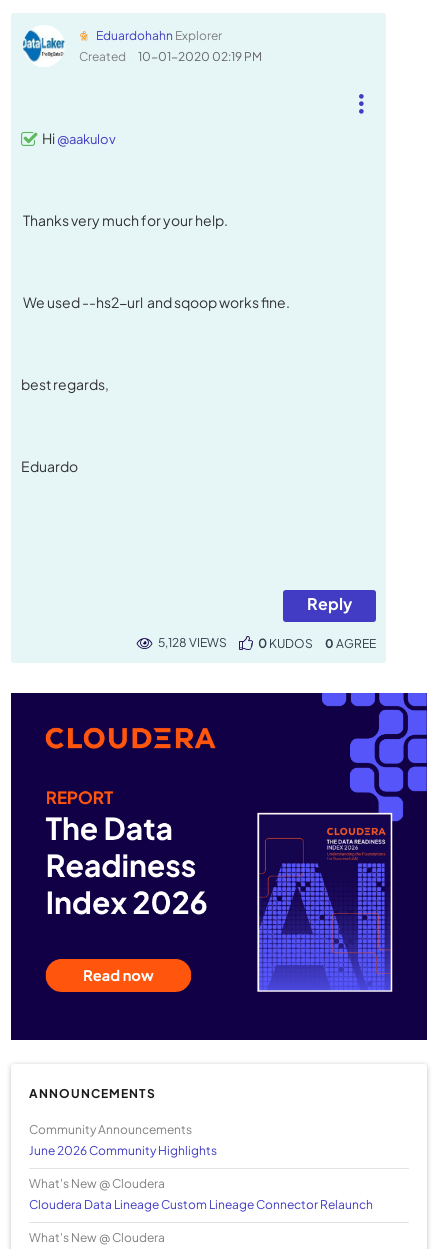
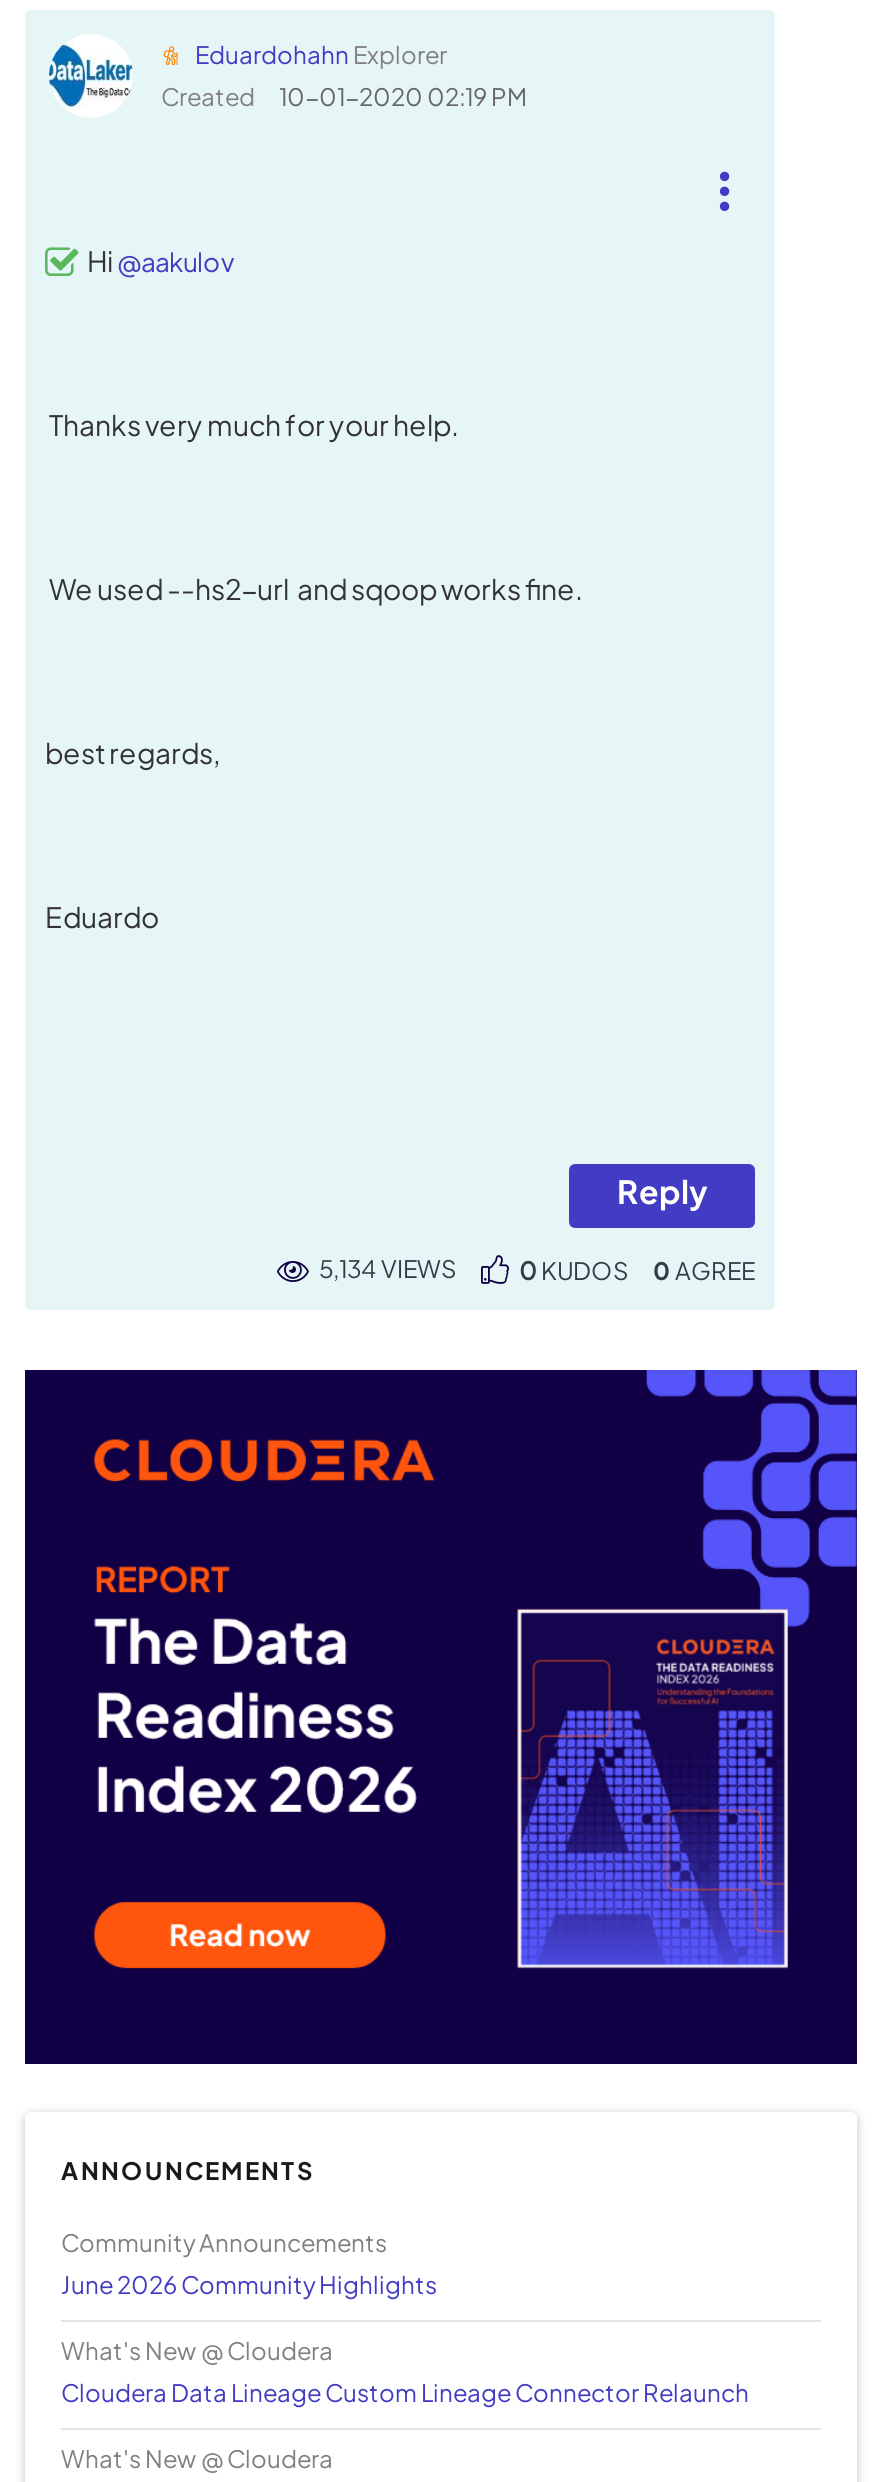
[158,635,227,650] 5,128 VIEWS -> [319,1254,457,1284] 5,134 VIEWS

